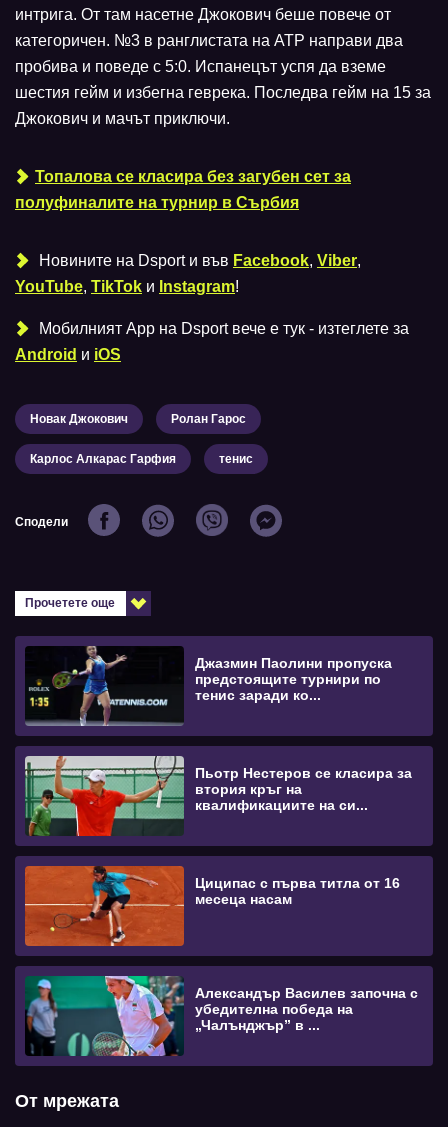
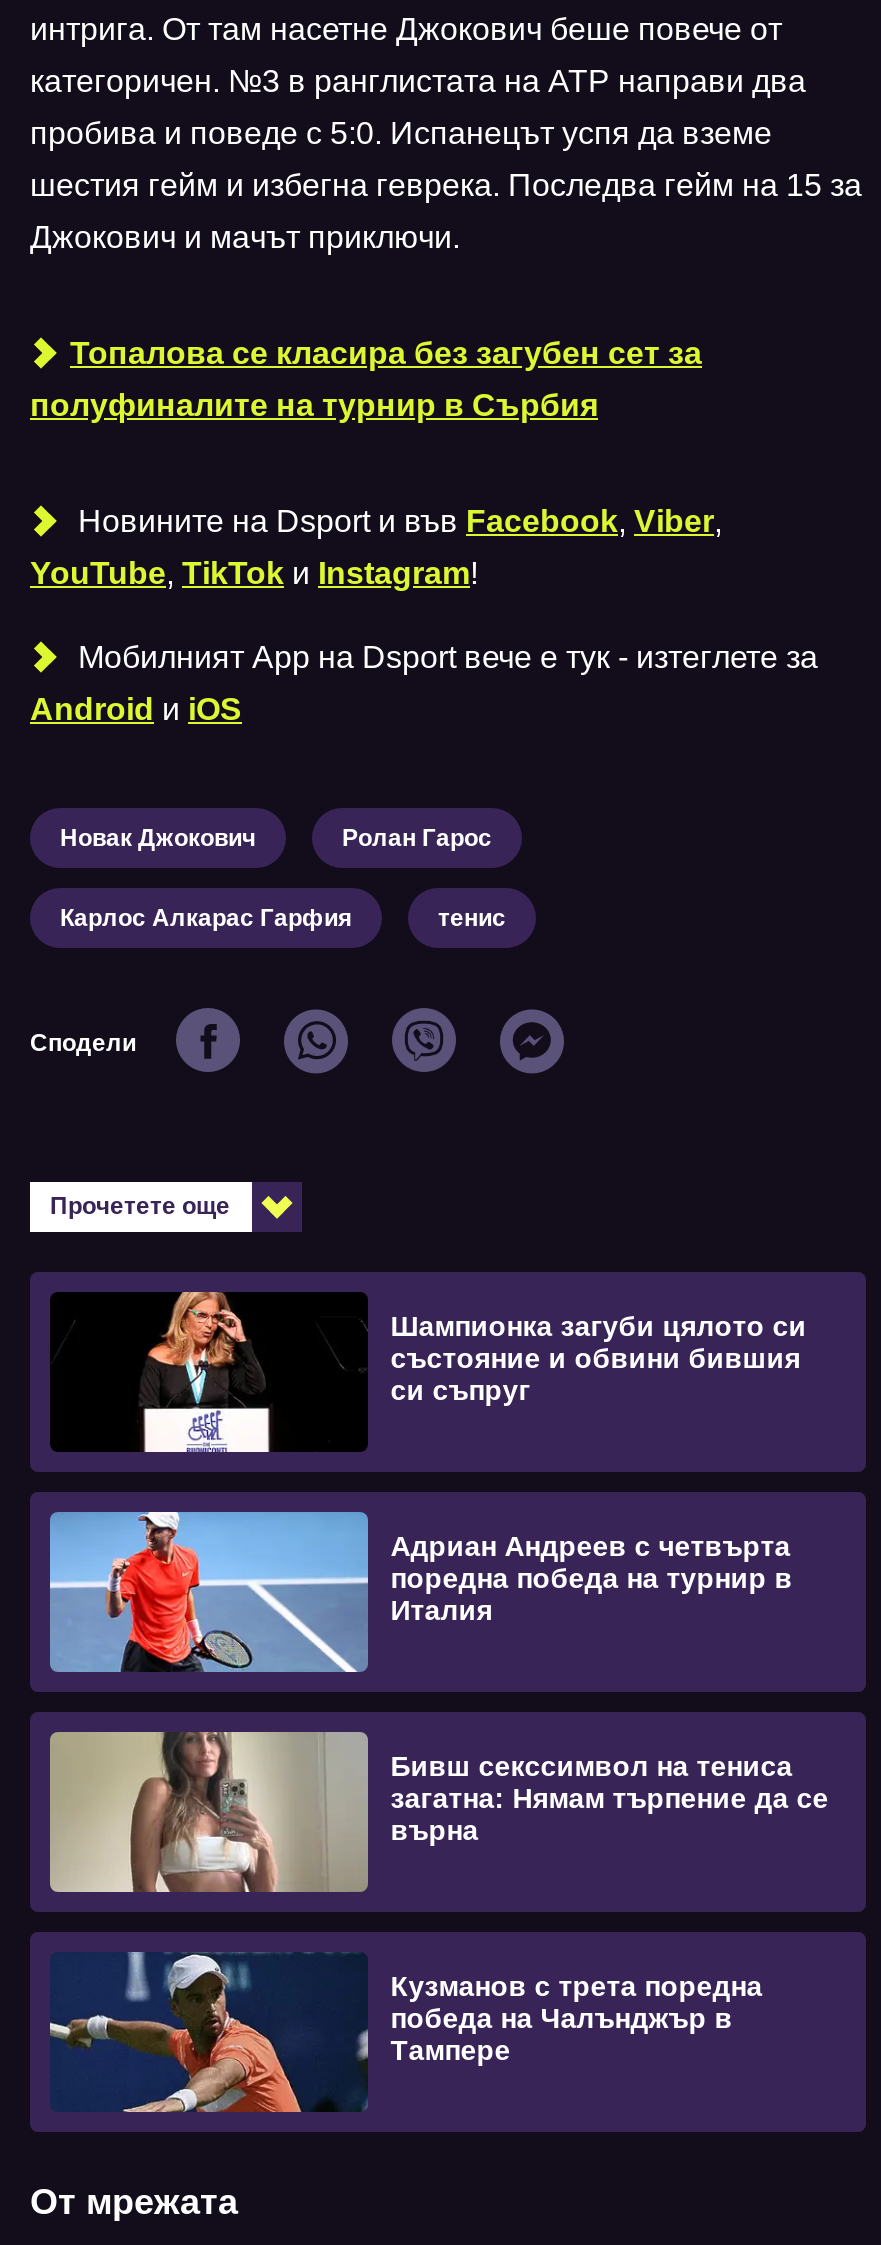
[25,645,392,727] [image] | Джазмин Паолини пропуска | предстоящите турнири по | тенис заради ко... -> [50,1290,806,1454] [image] | Шампионка загуби цялото си | състояние и обвини бившия | си съпруг
[24,755,412,837] [image] | Пьотр Нестеров се класира за | втория кръг на | квалификациите на си... -> [48,1510,792,1674] [image] | Адриан Андреев с четвърта | поредна победа на турнир в | Италия
[24,865,400,947] [image] | Циципас с първа титла от 16 | месеца насам -> [48,1730,828,1894] [image] | Бивш секссимвол на тениса | загатна: Нямам търпение да се | върна
[24,975,418,1057] [image] | Александър Василев започна с | убедителна победа на | „Чалънджър” в ... -> [48,1950,762,2114] [image] | Кузманов с трета поредна | победа на Чалънджър в | Тампере

